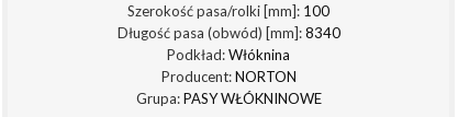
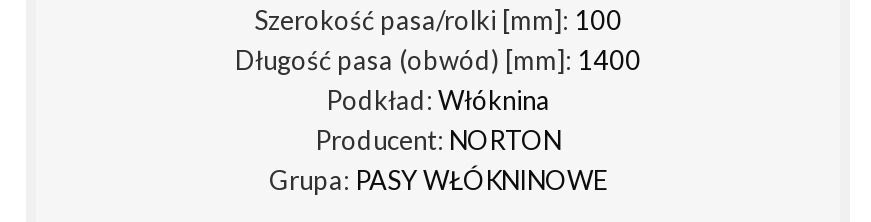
[117,24,340,42] Długość pasa (obwód) [mm]: 8340 -> [235,44,641,76] Długość pasa (obwód) [mm]: 1400

